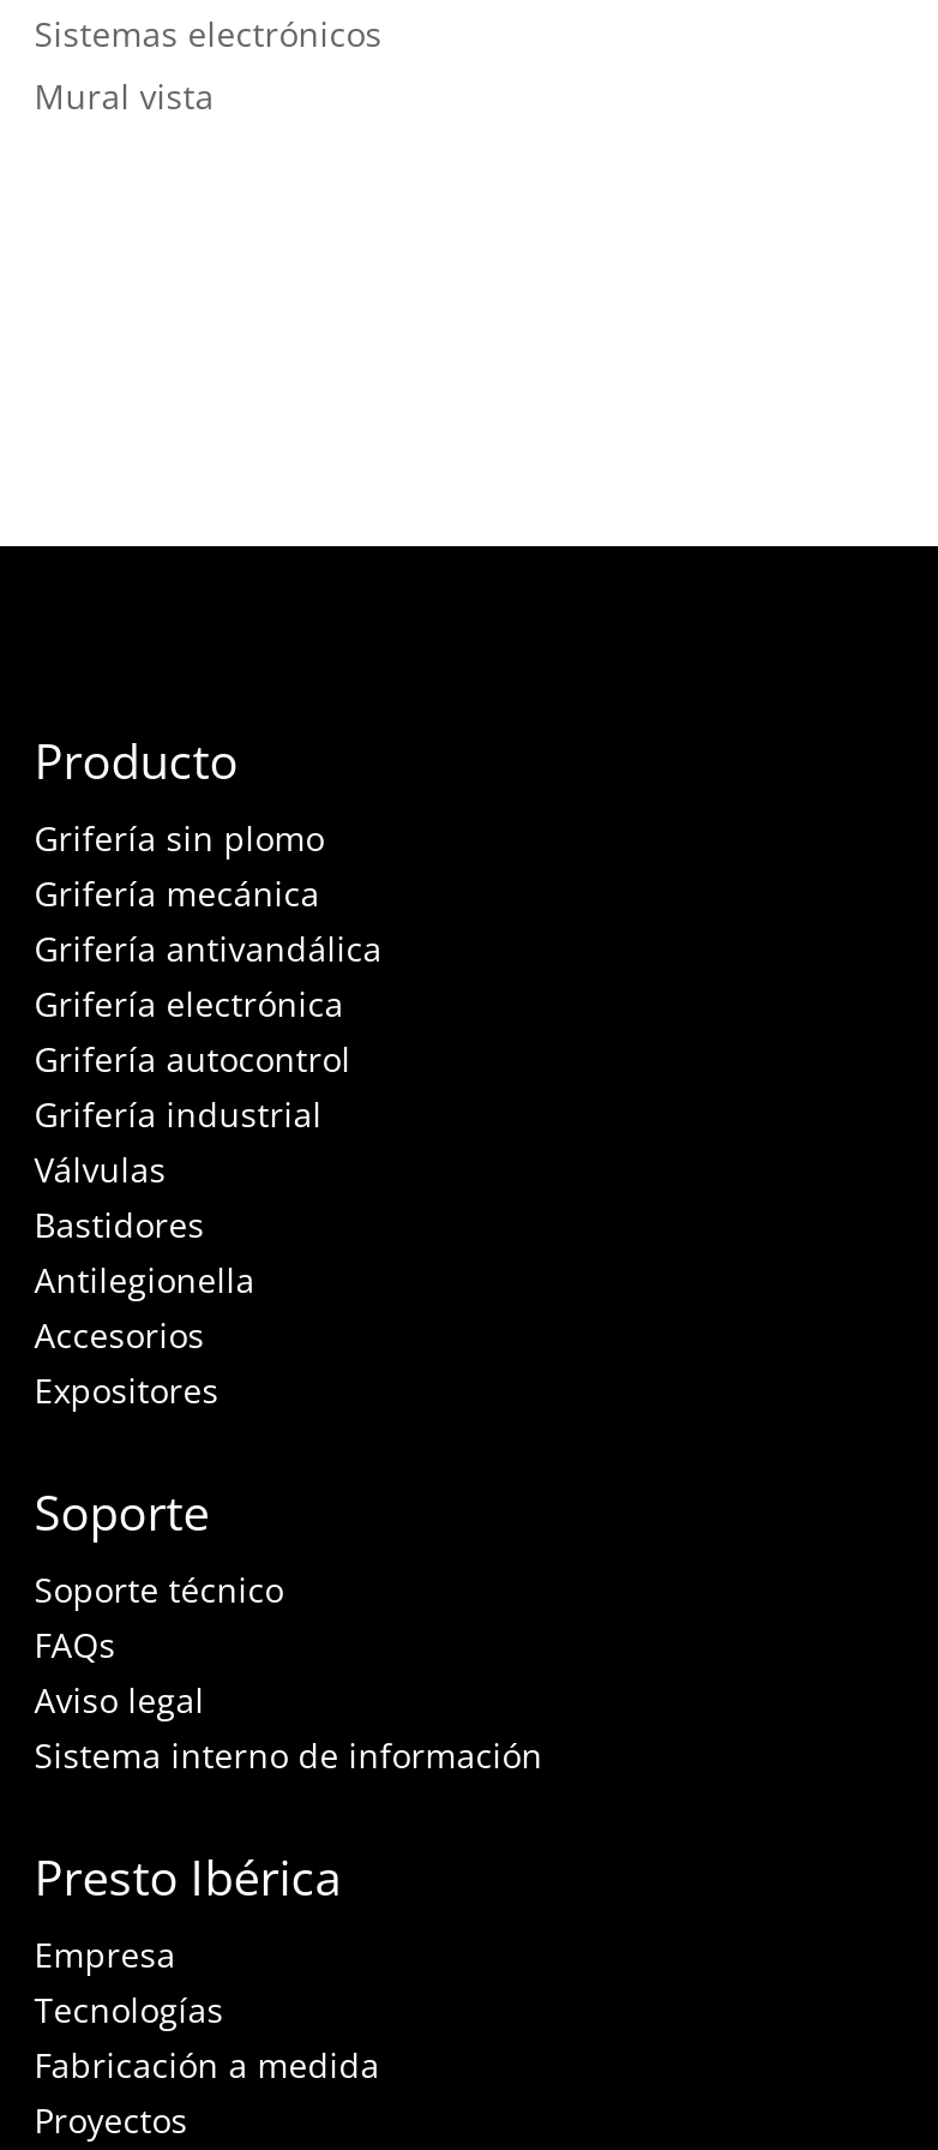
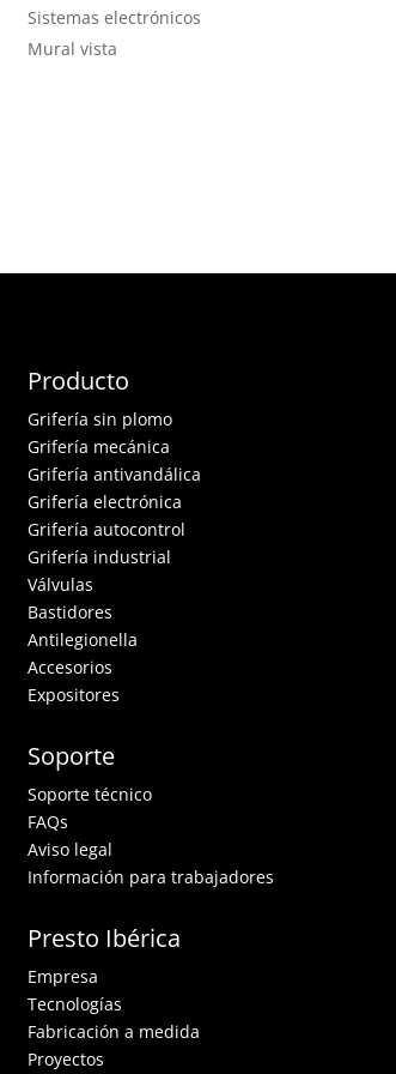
[34,1733,543,1779] Sistema interno de información -> [27,866,274,889] Información para trabajadores

